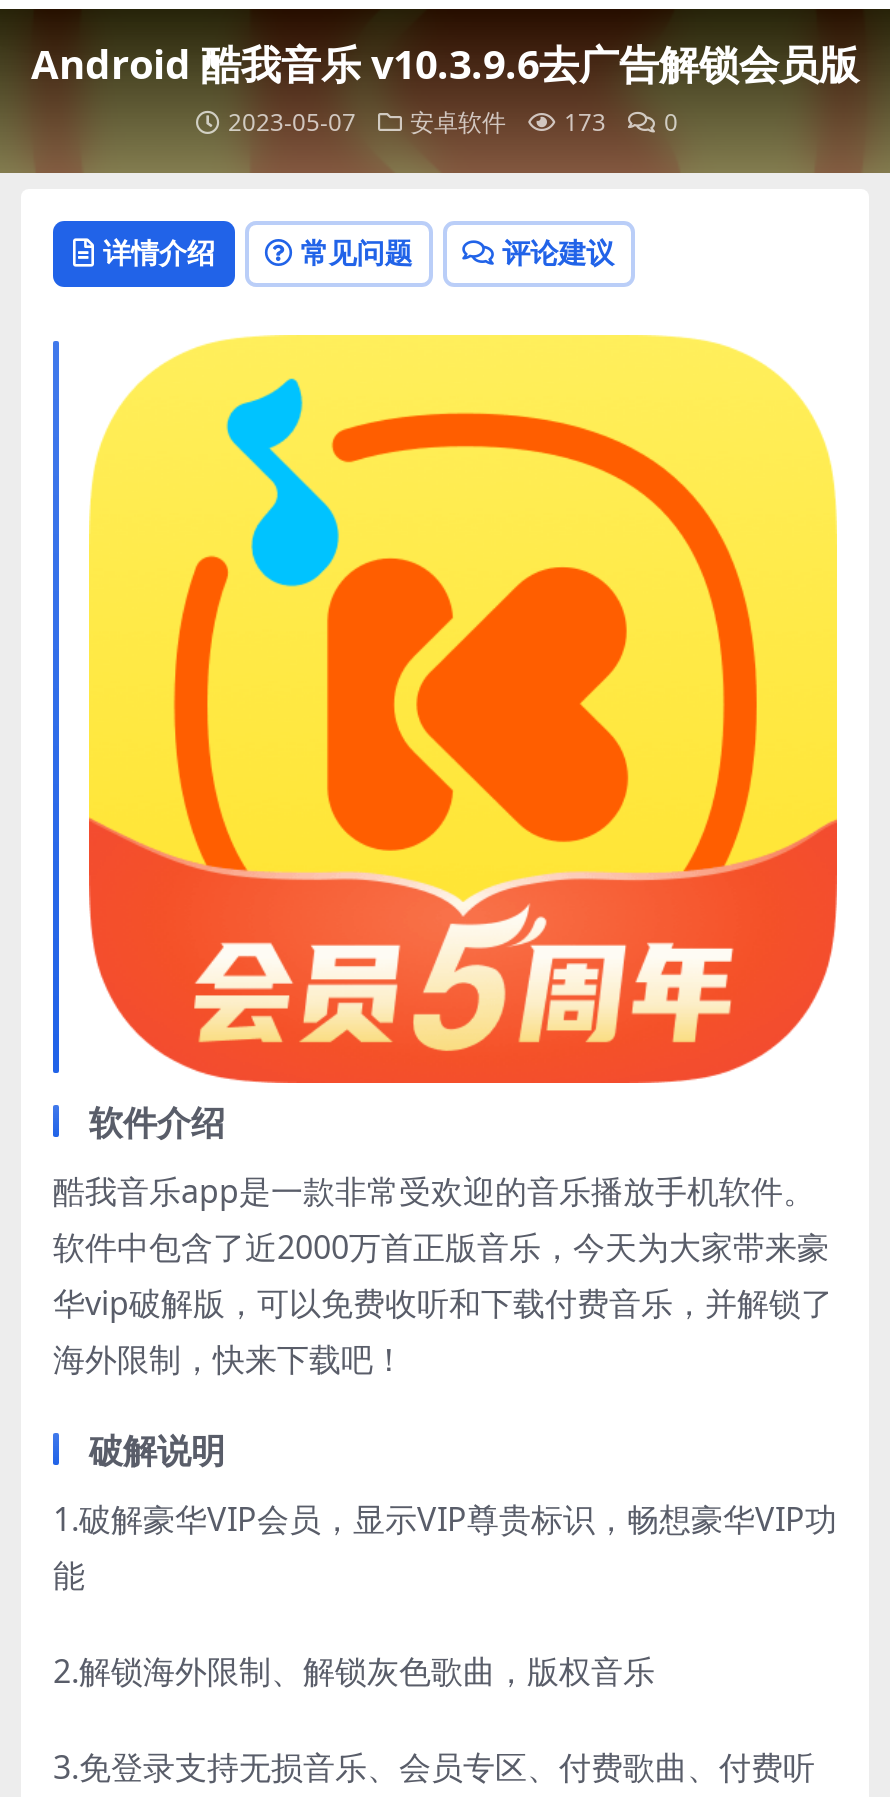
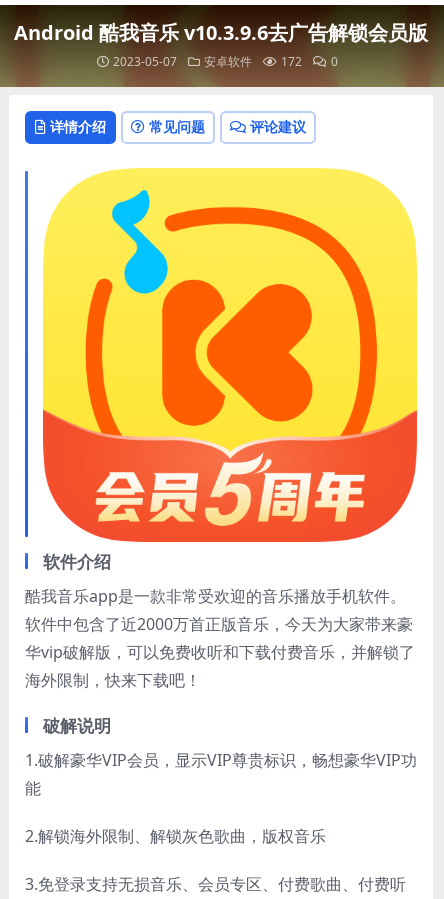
[228,105,678,139] 2023-05-07 安卓软件 173 0 -> [112,53,337,70] 2023-05-07 安卓软件 172 0

